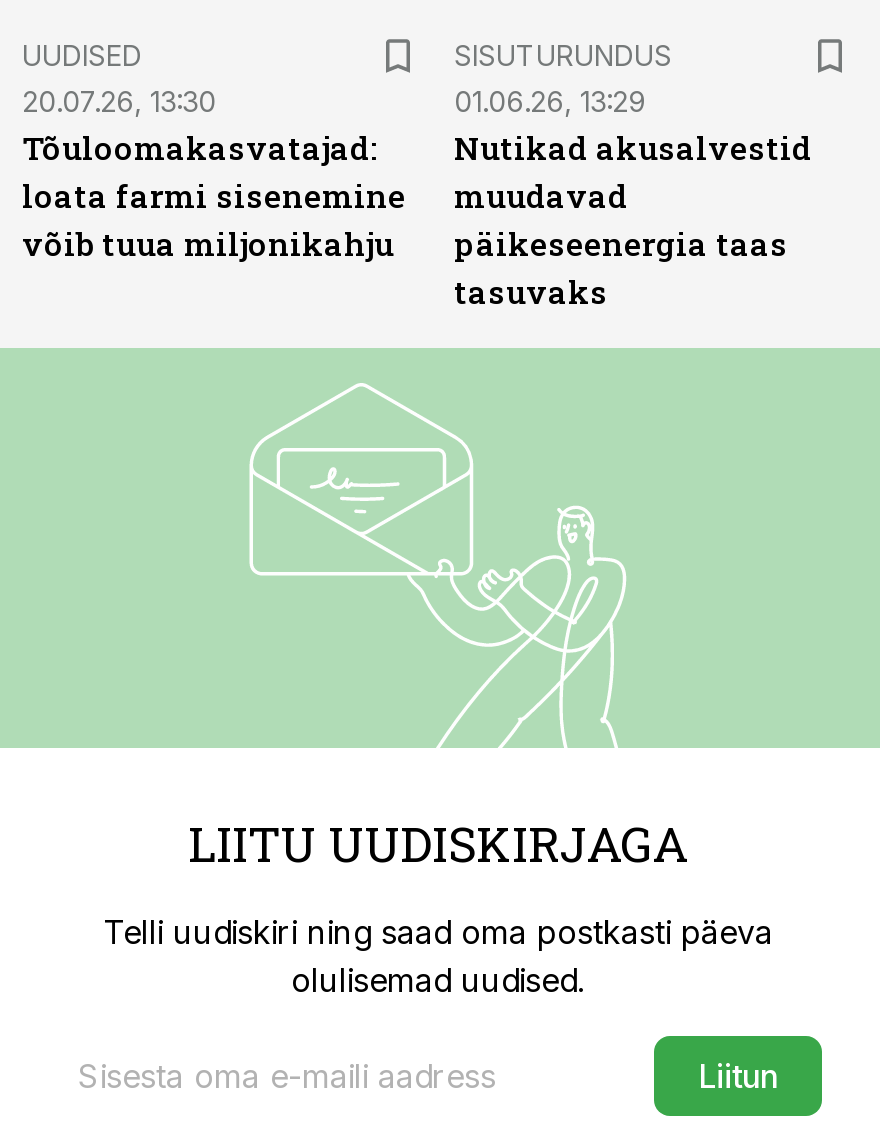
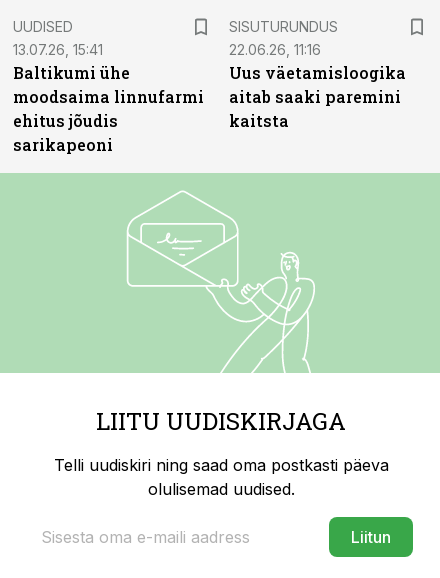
[22,84,406,264] 20.07.26, 13:30 | Tõuloomakasvatajad: | loata farmi sisenemine | võib tuua miljonikahju -> [13,41,204,155] 13.07.26, 15:41 | Baltikumi ühe | moodsaima linnufarmi | ehitus jõudis | sarikapeoni
[454,84,812,312] 01.06.26, 13:29 | Nutikad akusalvestid | muudavad | päikeseenergia taas | tasuvaks -> [229,41,406,131] 22.06.26, 11:16 | Uus väetamisloogika | aitab saaki paremini | kaitsta

